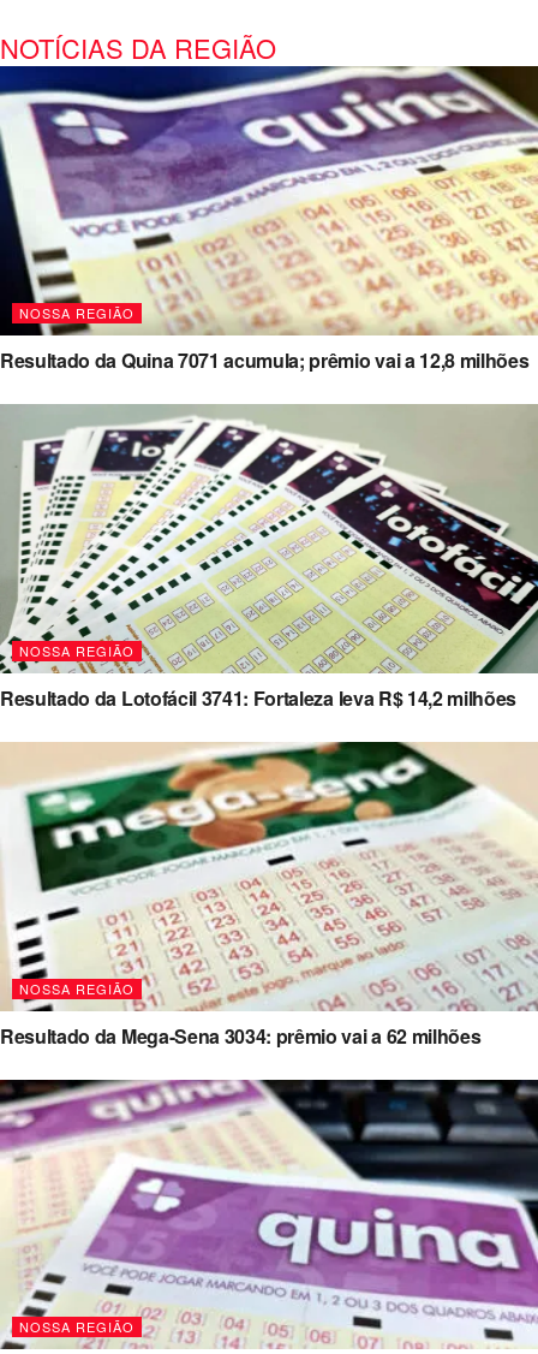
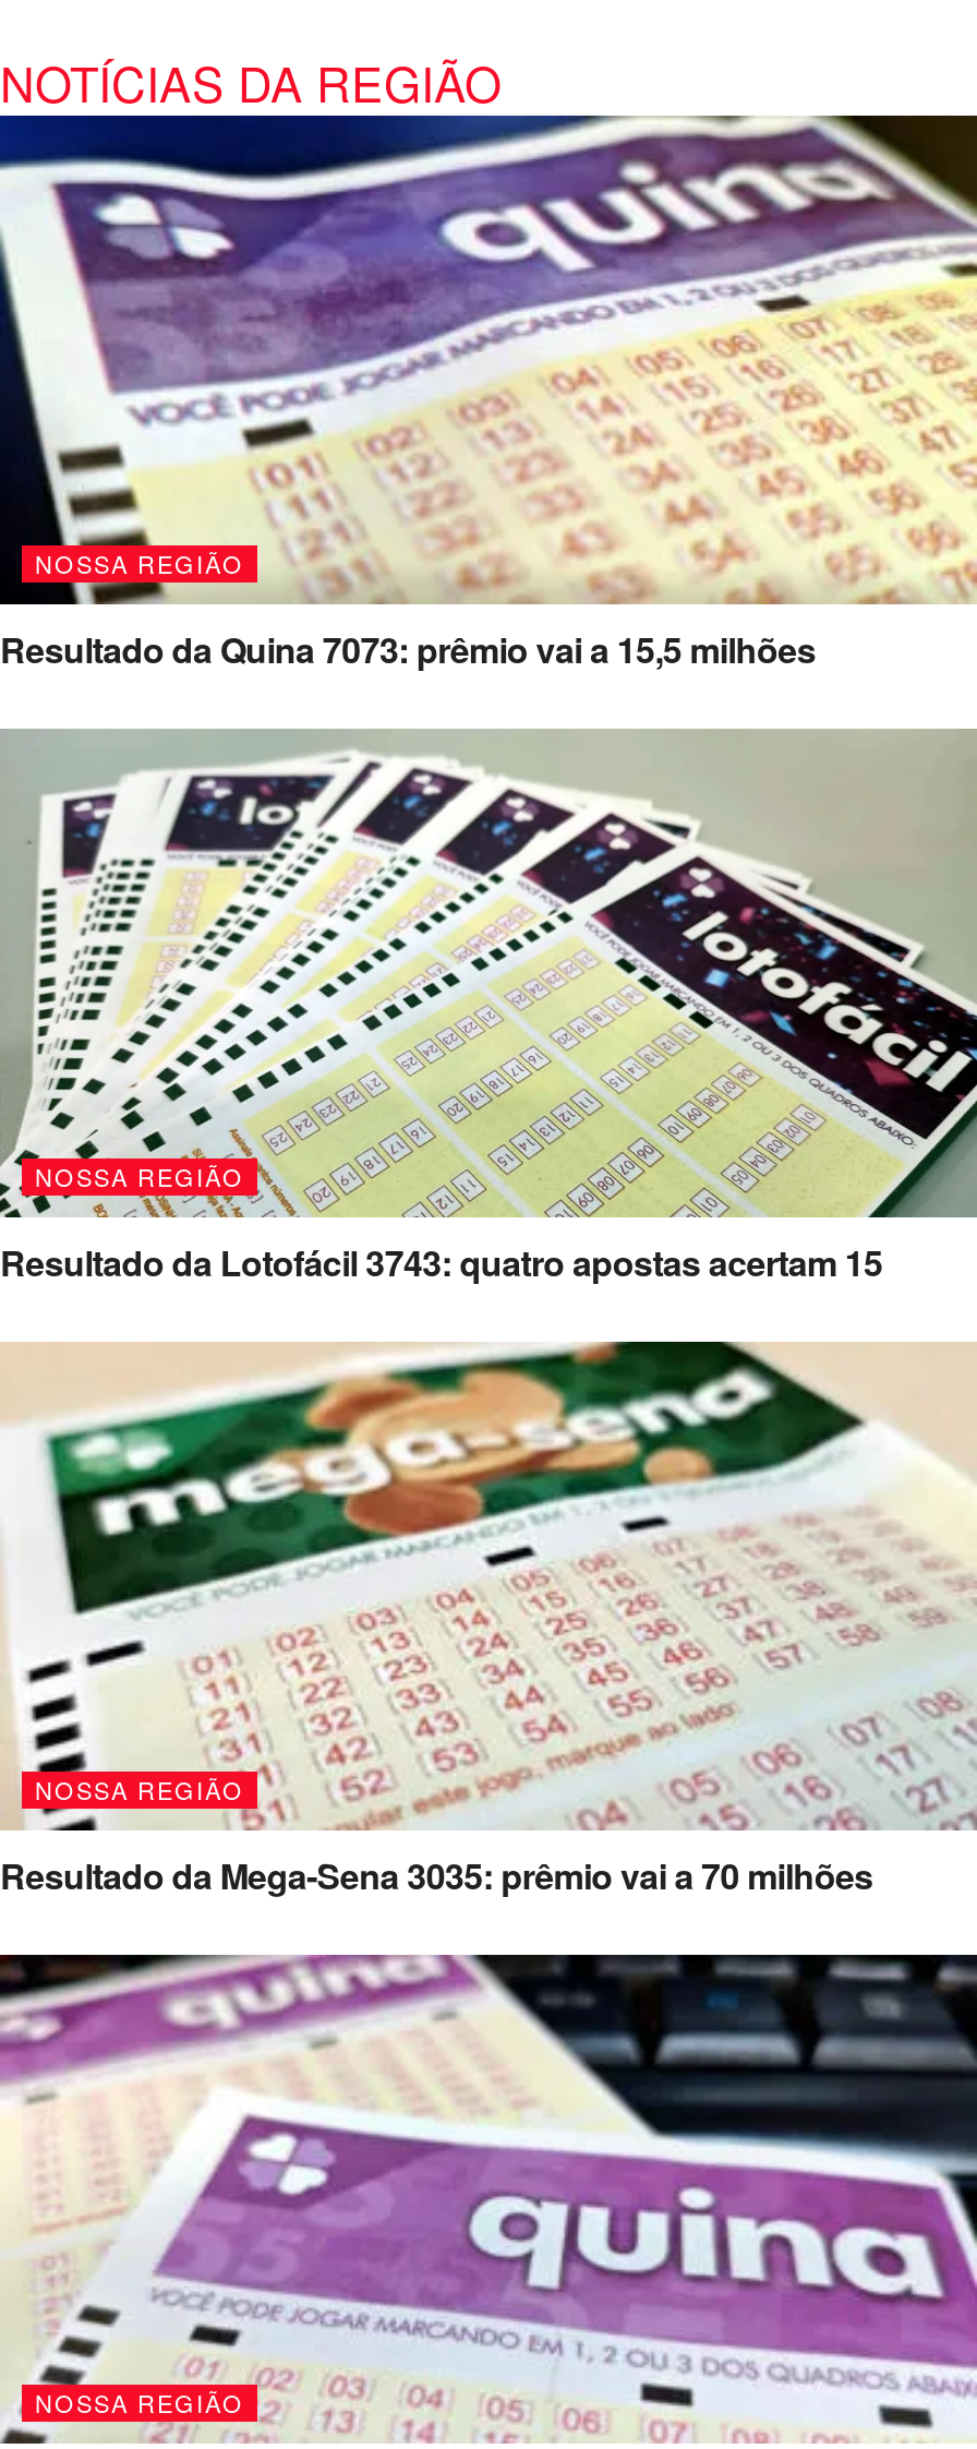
[0,347,529,374] Resultado da Quina 7071 acumula; prêmio vai a 12,8 milhões -> [0,625,816,675] Resultado da Quina 7073: prêmio vai a 15,5 milhões
[0,685,517,712] Resultado da Lotofácil 3741: Fortaleza leva R$ 14,2 milhões -> [0,1238,883,1288] Resultado da Lotofácil 3743: quatro apostas acertam 15
[0,1023,481,1050] Resultado da Mega-Sena 3034: prêmio vai a 62 milhões -> [0,1851,873,1901] Resultado da Mega-Sena 3035: prêmio vai a 70 milhões

